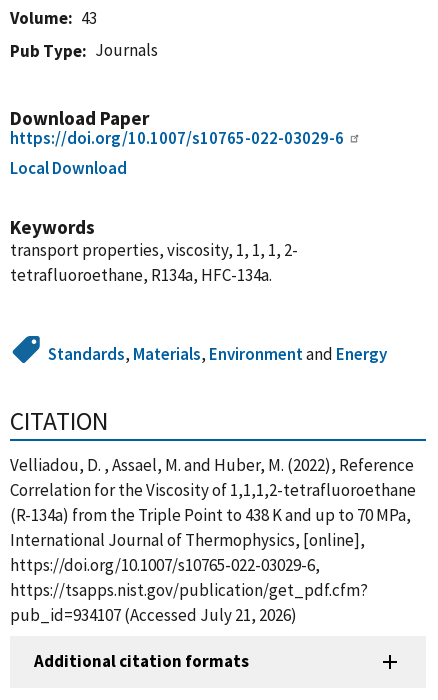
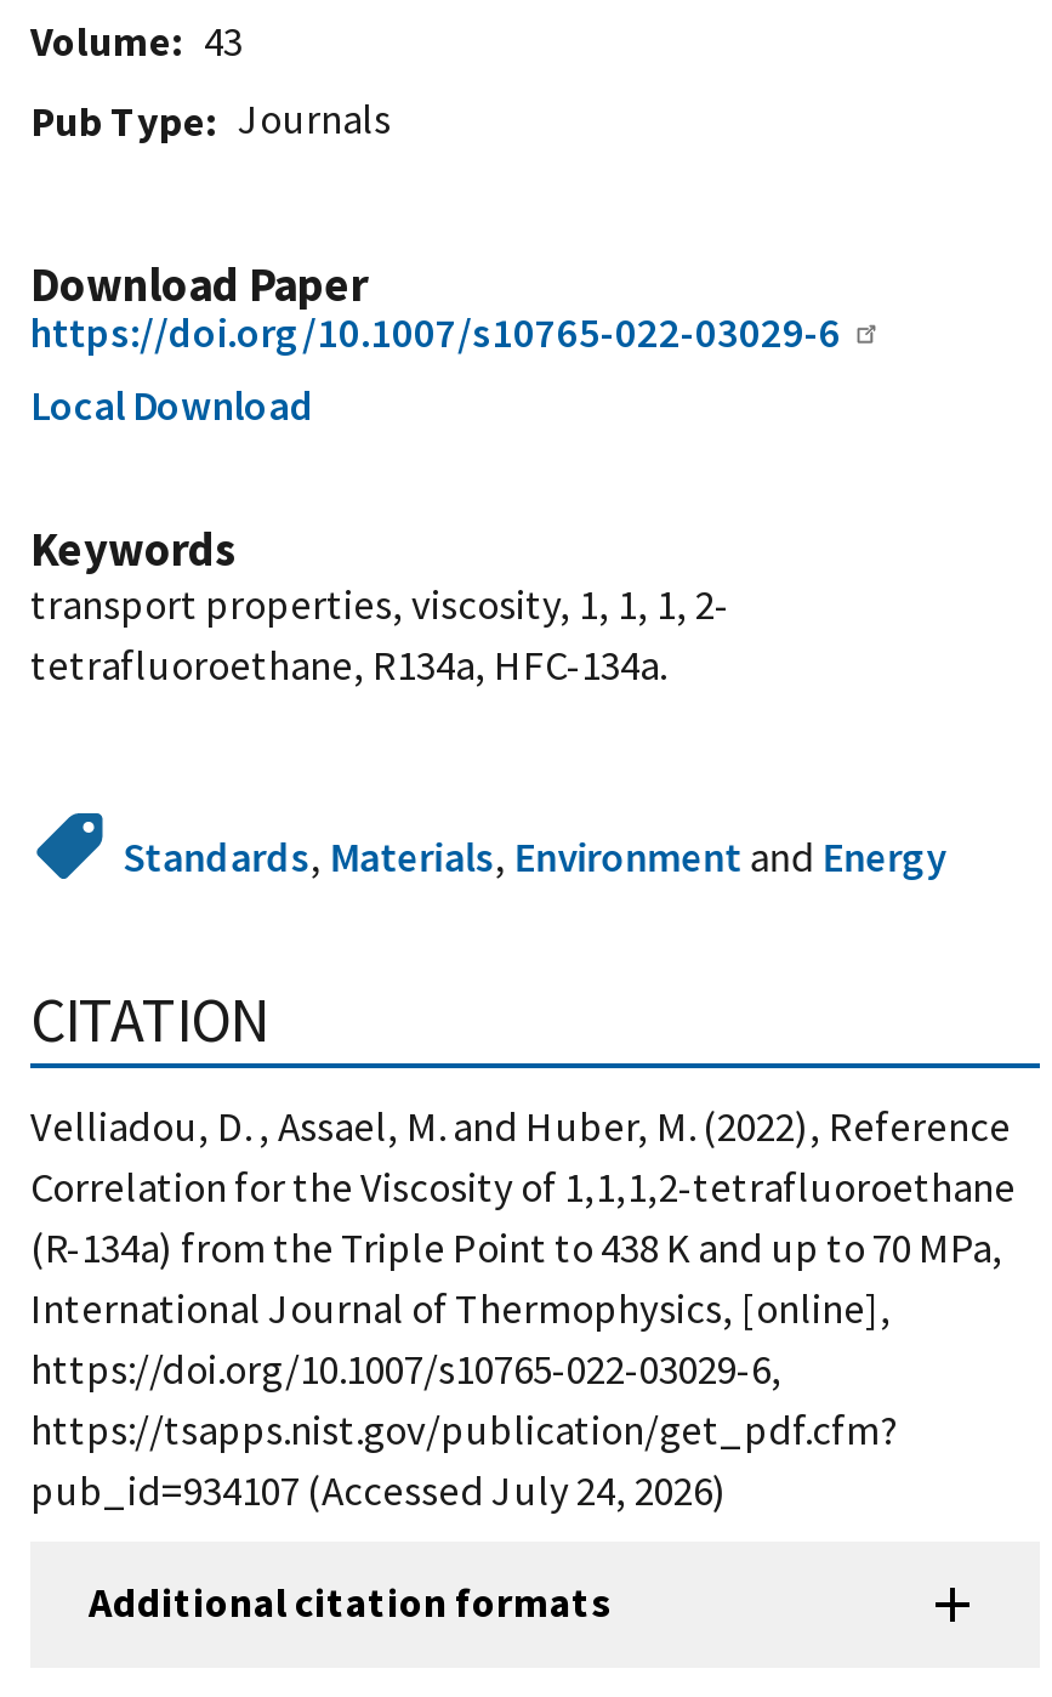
[10,604,297,626] pub_id=934107 (Accessed July 21, 2026) -> [30,1464,727,1517] pub_id=934107 (Accessed July 24, 2026)

